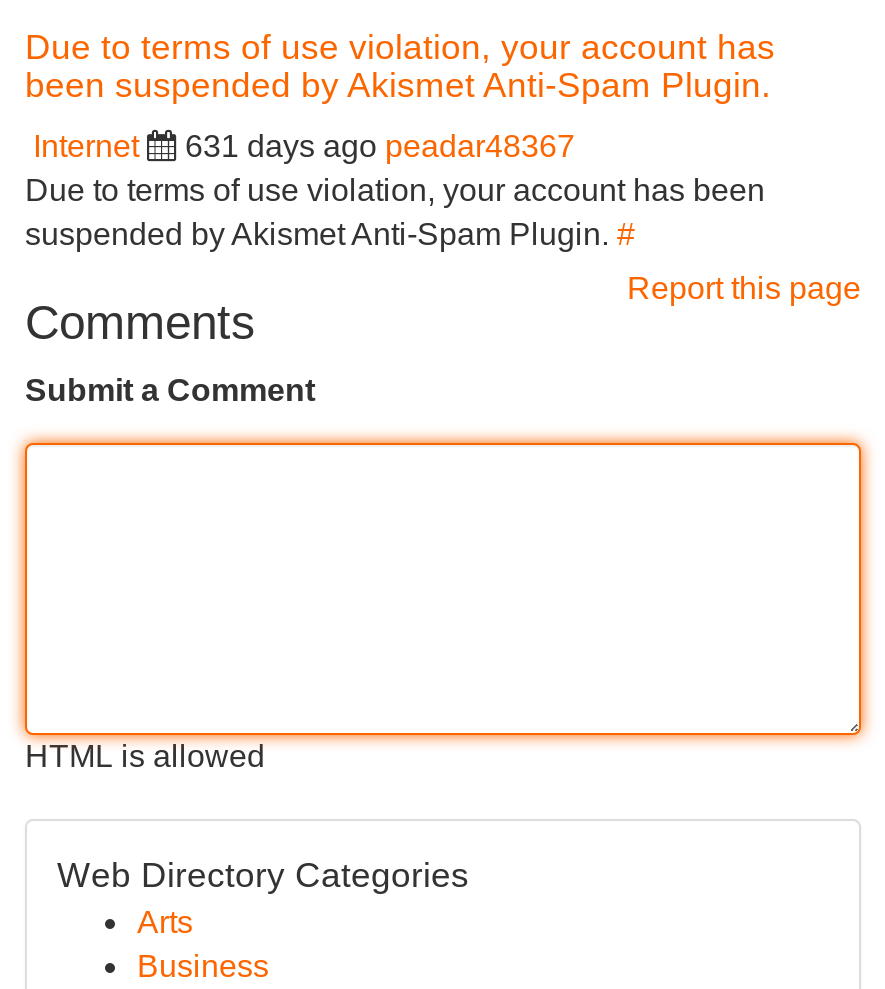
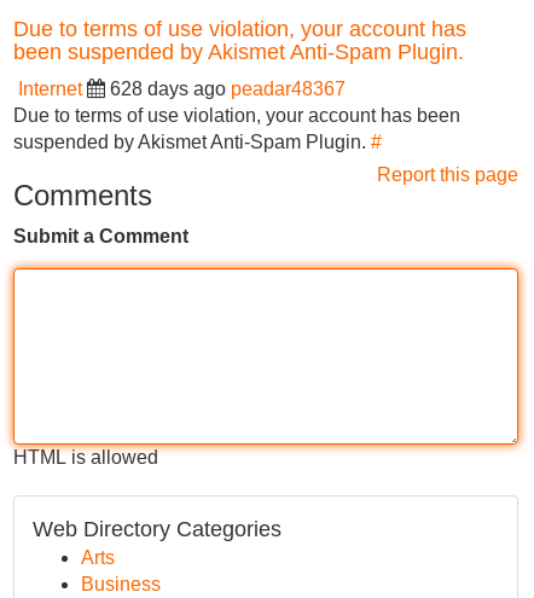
[185,129,575,163] 631 days ago peadar48367 -> [110,79,346,99] 628 days ago peadar48367

